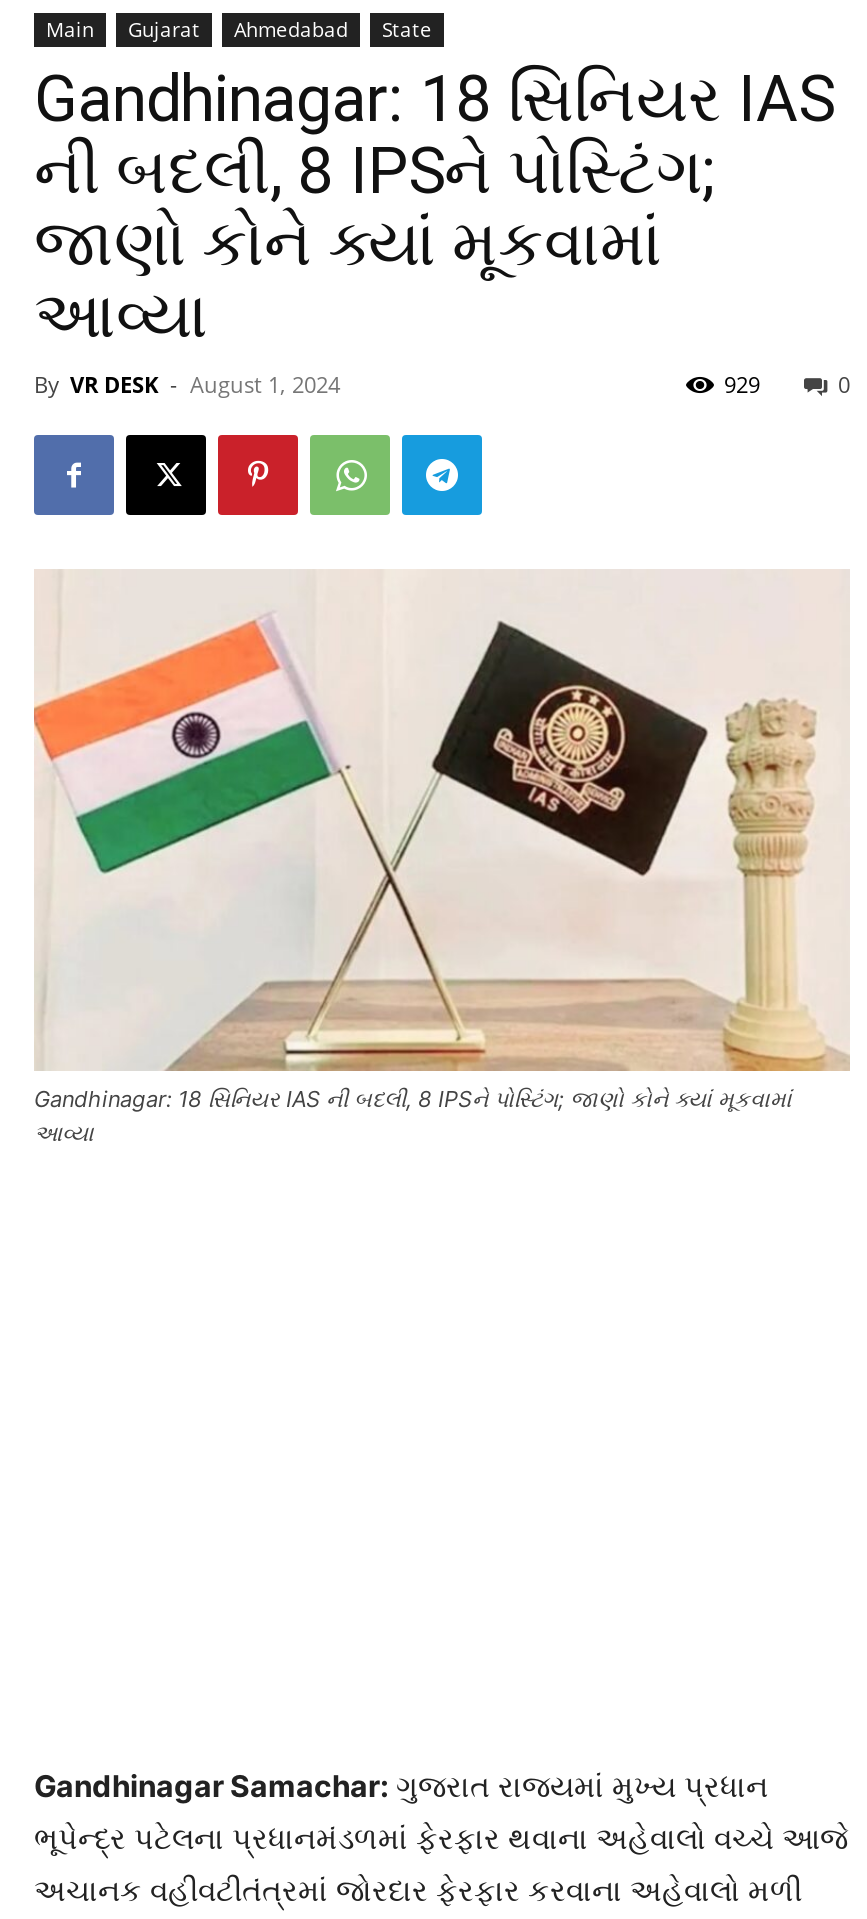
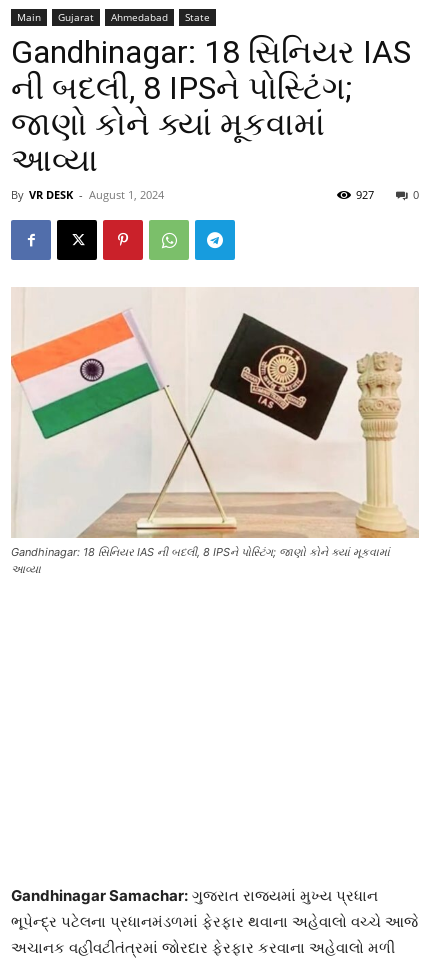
[724,370,760,400] 929 -> [356,187,374,202] 927

